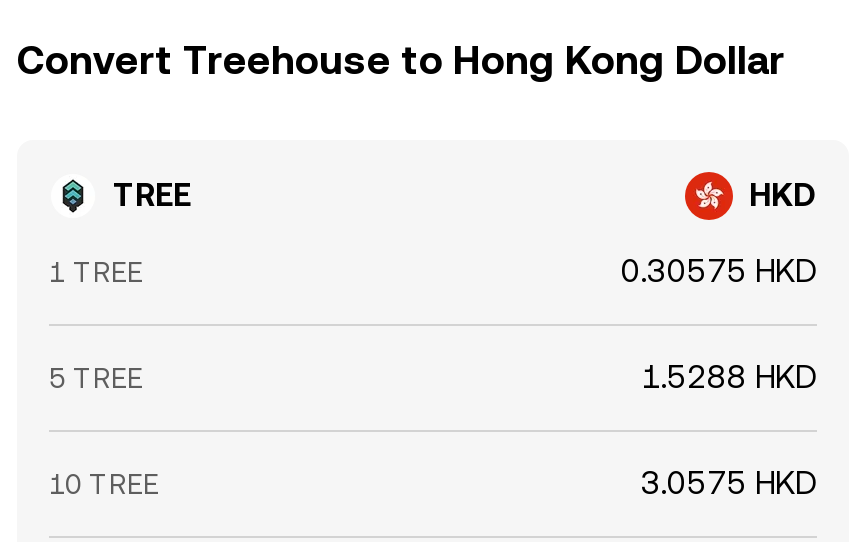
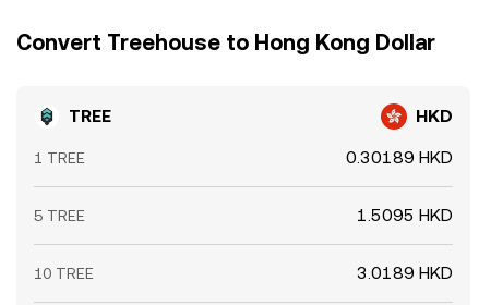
[621,252,817,290] 0.30575 HKD -> [346,147,453,168] 0.30189 HKD
[641,358,817,396] 1.5288 HKD -> [357,205,453,225] 1.5095 HKD
[641,464,817,502] 3.0575 HKD -> [357,263,453,283] 3.0189 HKD

